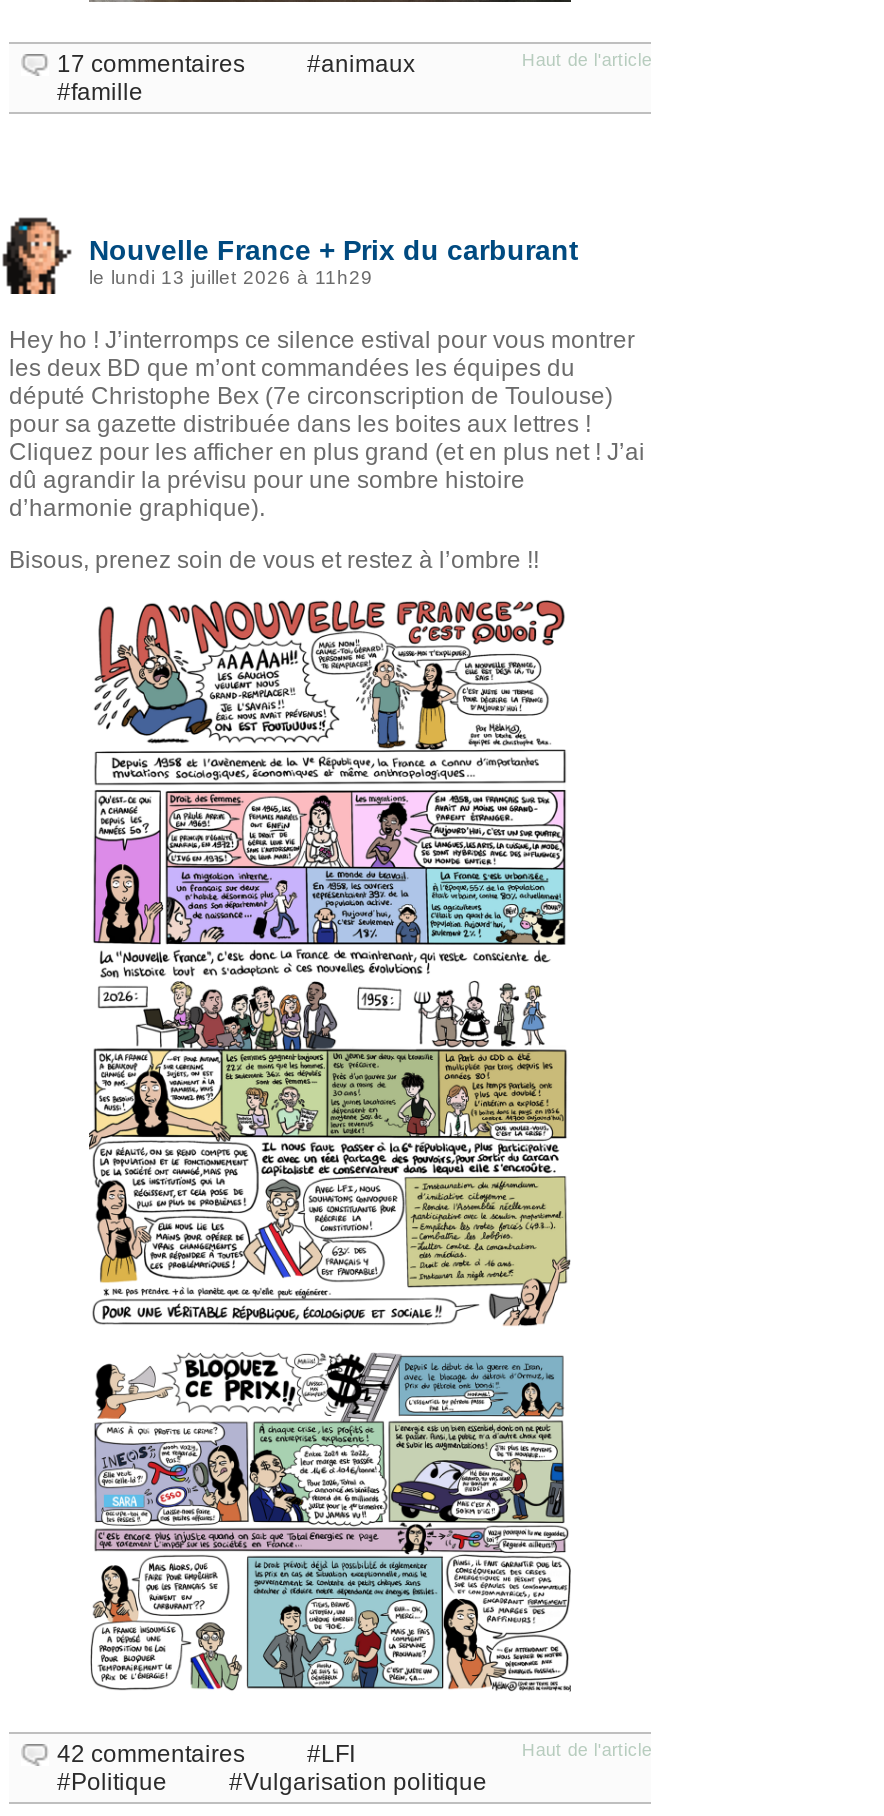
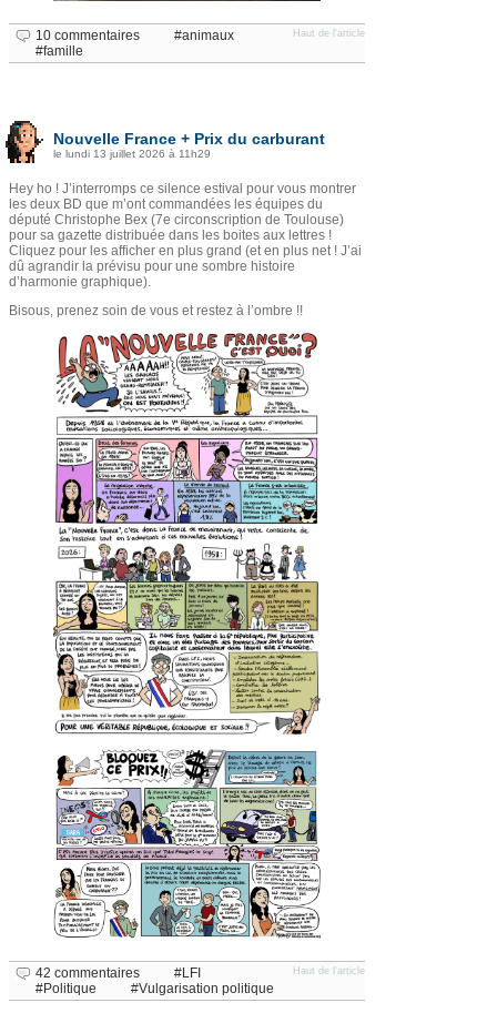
[57,51,251,79] 17 commentaires -> [35,28,143,44] 10 commentaires

